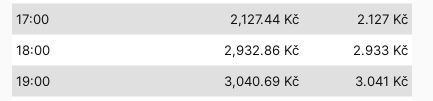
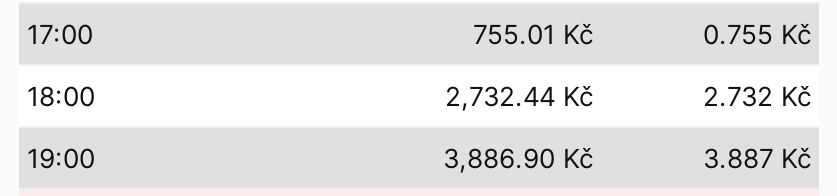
[230,11,299,27] 2,127.44 Kč -> [473,18,593,50] 755.01 Kč
[357,11,408,27] 2.127 Kč -> [703,18,811,50] 0.755 Kč
[224,42,299,58] 2,932.86 Kč -> [445,80,593,112] 2,732.44 Kč
[353,42,408,58] 2.933 Kč -> [703,80,811,112] 2.732 Kč
[224,73,408,89] 3,040.69 Kč | 3.041 Kč -> [443,142,811,174] 3,886.90 Kč | 3.887 Kč

